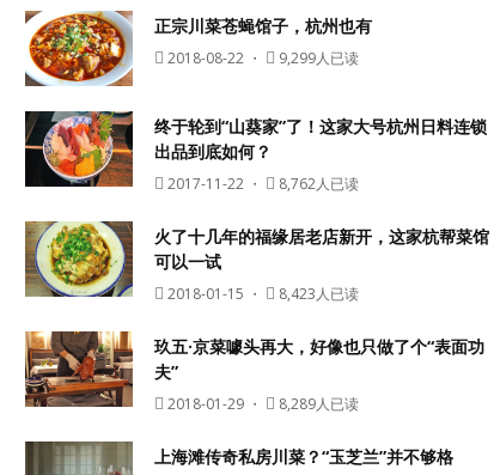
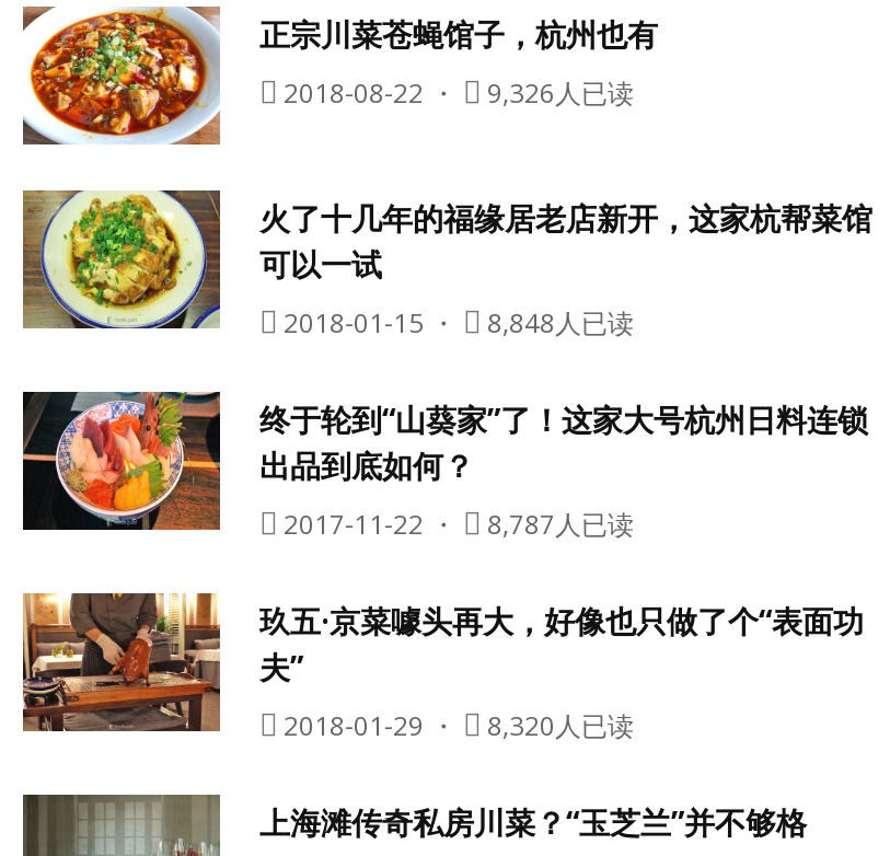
[167,48,359,68] 2018-08-22・ 9,299人已读 -> [284,75,634,342] 2018-08-22・ 9,326人已读 | 2018-01-15・ 8,848人已读
moved [24,109,487,188] -> [21,387,868,532]: [image] | 终于轮到“山葵家”了！这家大号杭州日料连锁 | 出品到底如何？
[167,174,359,304] 2017-11-22・ 8,762人已读 | 2018-01-15・ 8,423人已读 -> [284,506,634,543] 2017-11-22・ 8,787人已读
moved [25,220,489,298] -> [21,188,872,331]: [image] | 火了十几年的福缘居老店新开，这家杭帮菜馆 | 可以一试
[167,394,359,414] 2018-01-29・ 8,289人已读 -> [284,708,634,745] 2018-01-29・ 8,320人已读

